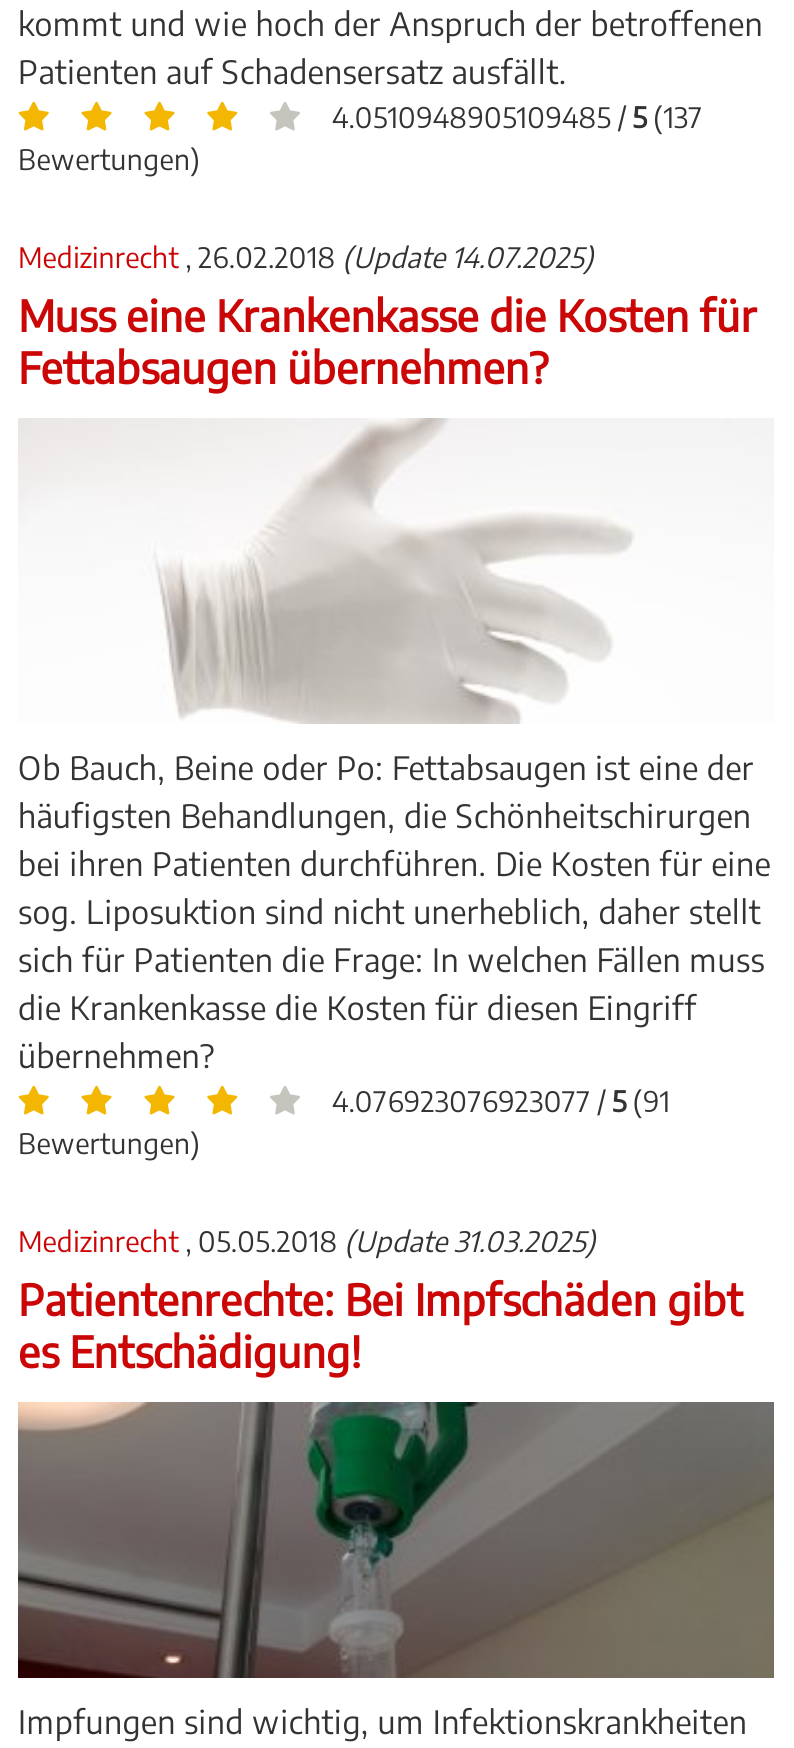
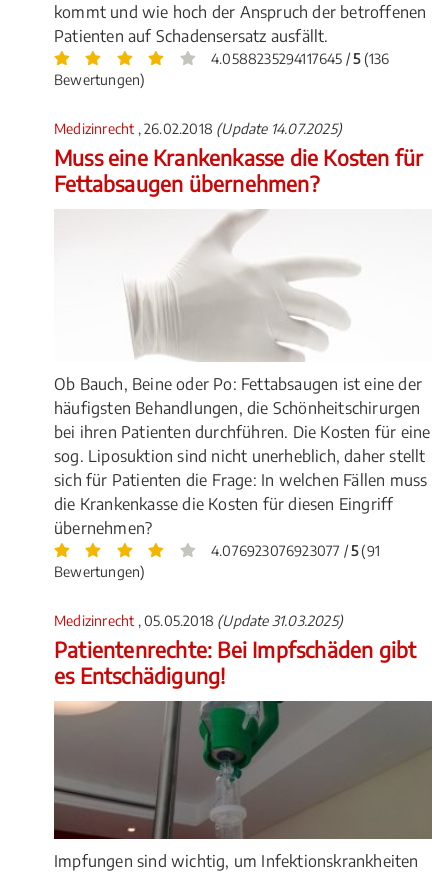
[326,100,703,134] 4.0510948905109485 / 5 (137 -> [208,50,389,67] 4.0588235294117645 / 5 (136

